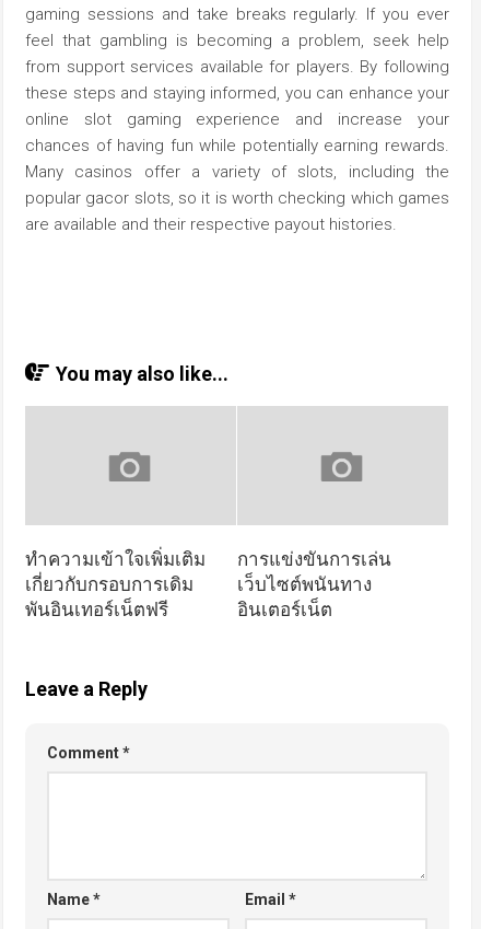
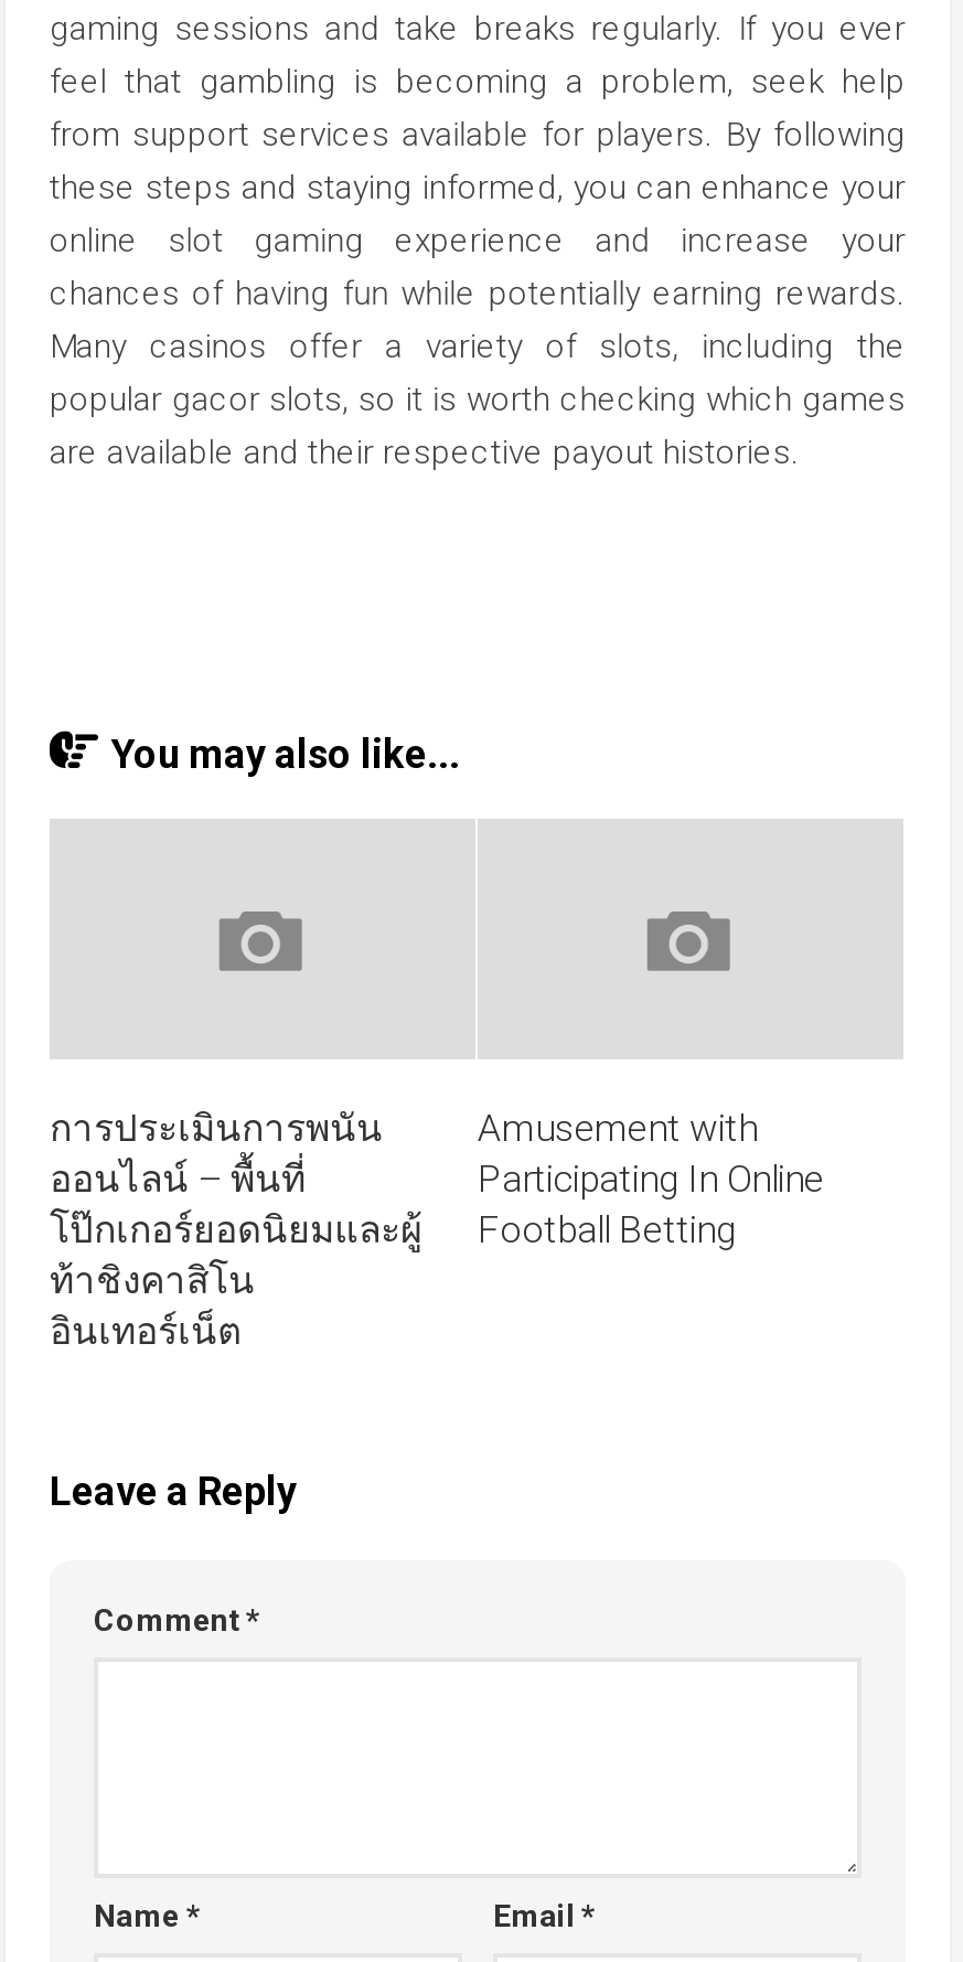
[25,548,206,620] ทำความเข้าใจเพิ่มเติม | เกี่ยวกับกรอบการเดิม | พันอินเทอร์เน็ตฟรี -> [50,1105,422,1353] การประเมินการพนัน | ออนไลน์ – พื้นที่ | โป๊กเกอร์ยอดนิยมและผู้ | ท้าชิงคาสิโน | อินเทอร์เน็ต
[237,548,391,620] การแข่งขันการเล่น | เว็บไซต์พนันทาง | อินเตอร์เน็ต -> [478,1105,824,1251] Amusement with | Participating In Online | Football Betting

